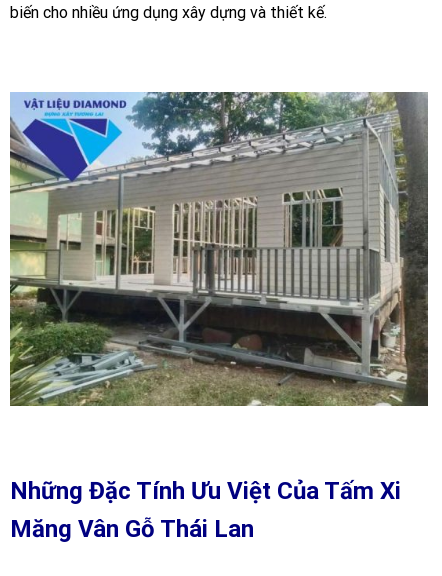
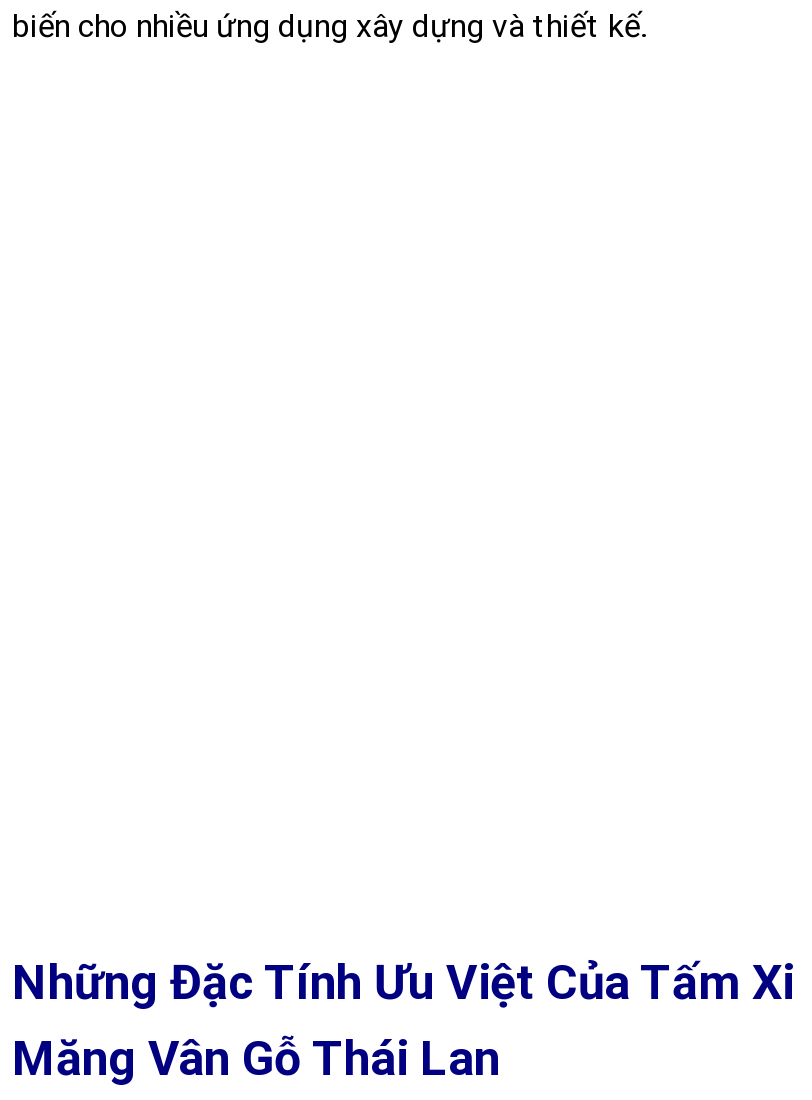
[9,91,429,407] [image] -> none

